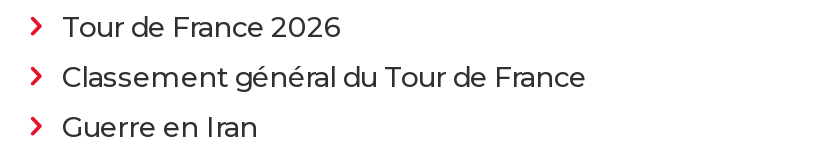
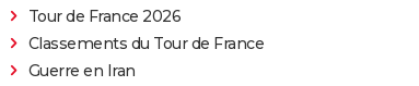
[62,59,586,95] Classement général du Tour de France -> [28,34,264,53] Classements du Tour de France

